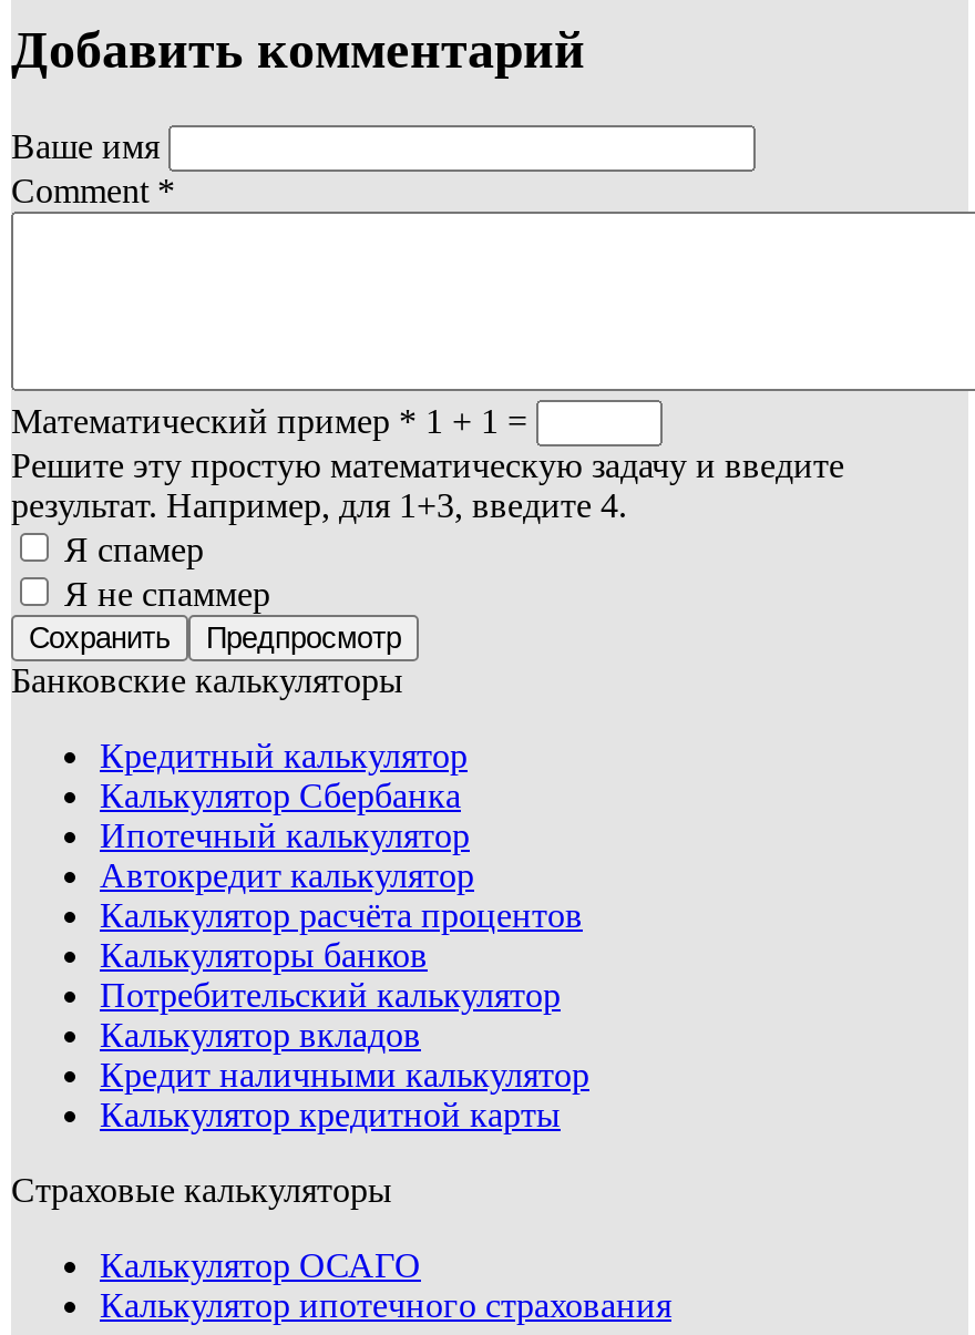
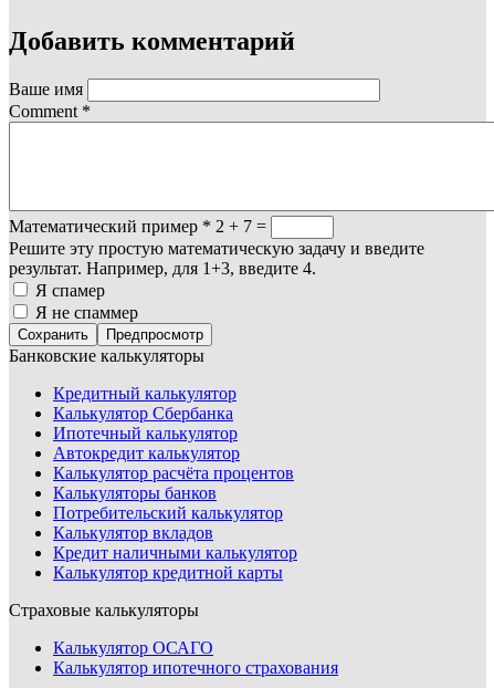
[11,403,536,440] Математический пример * 1 + 1 = -> [9,217,271,236] Математический пример * 2 + 7 =

